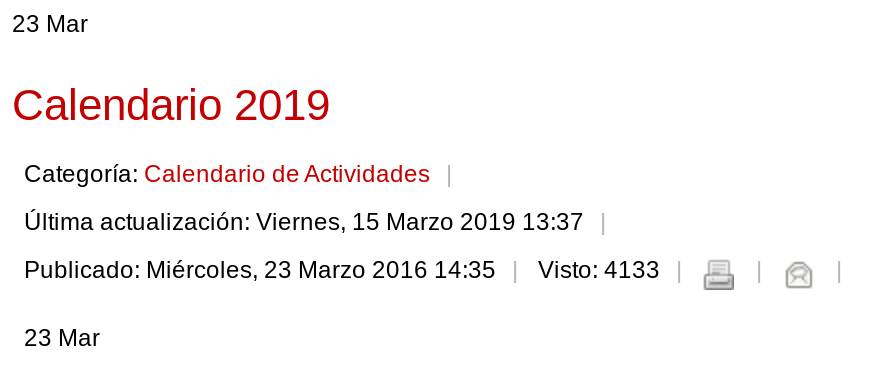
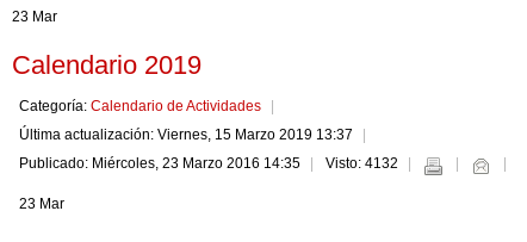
[24,256,660,284] Publicado: Miércoles, 23 Marzo 2016 14:35 Visto: 4133 -> [19,155,398,172] Publicado: Miércoles, 23 Marzo 2016 14:35 Visto: 4132

